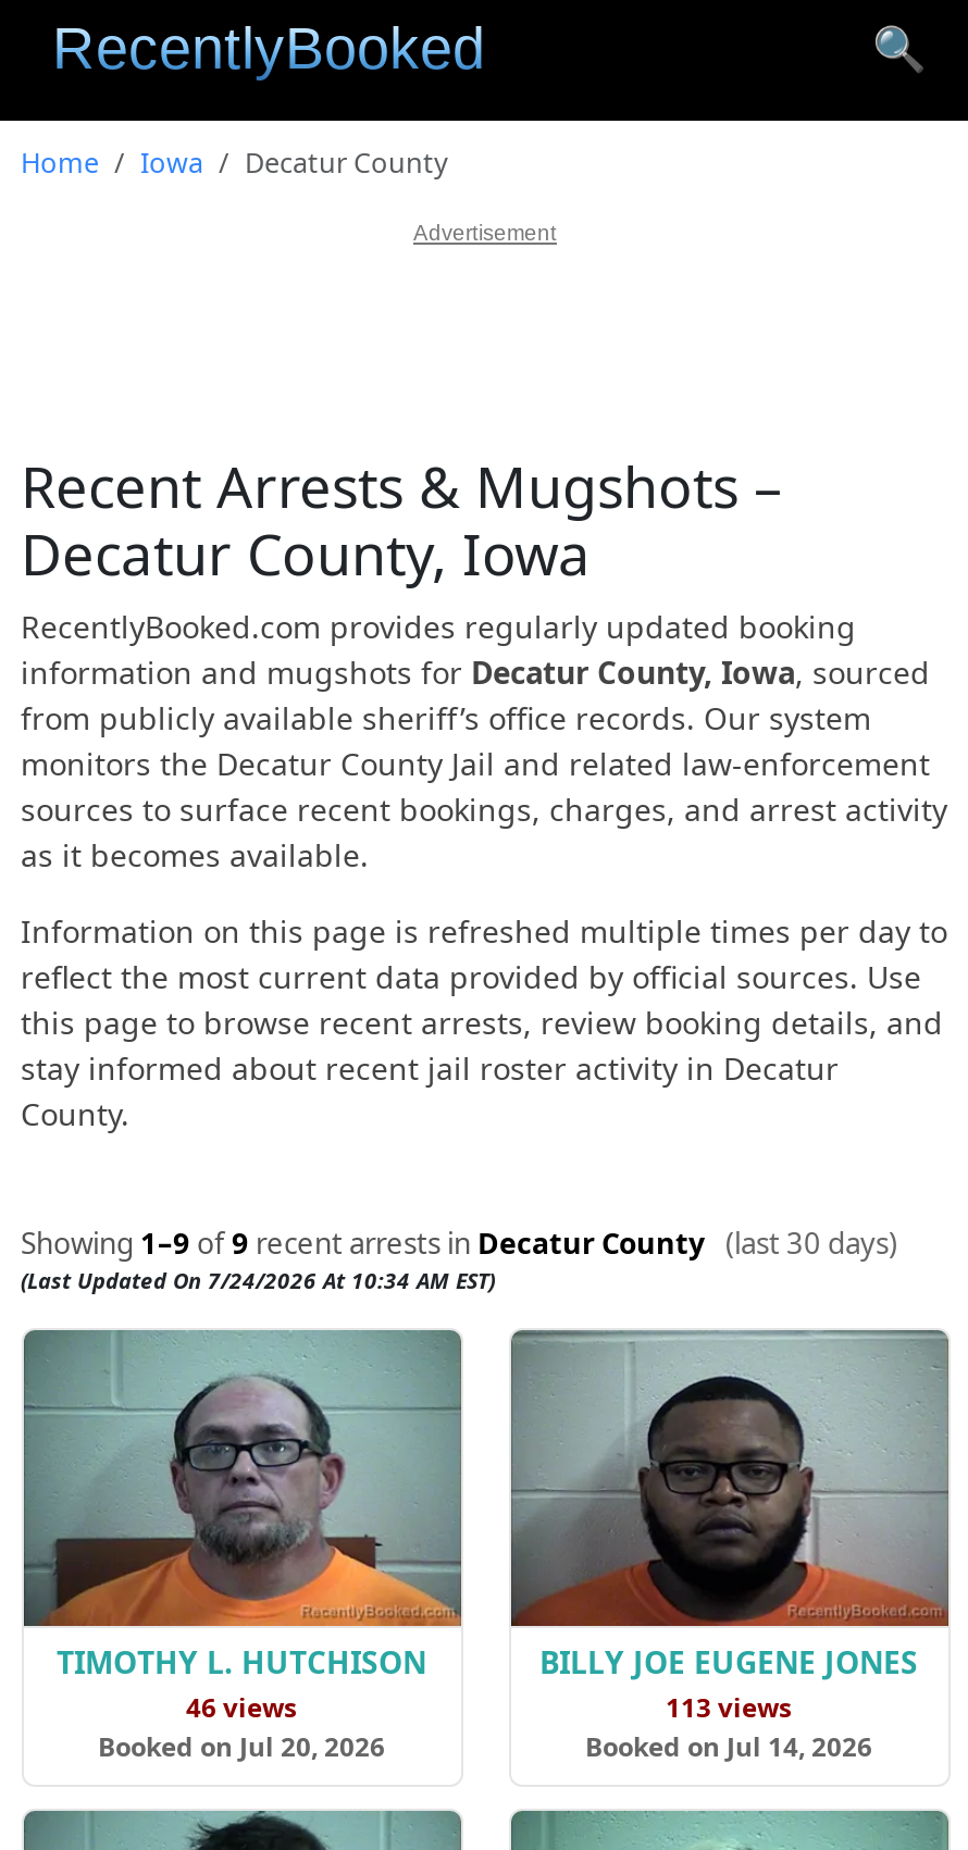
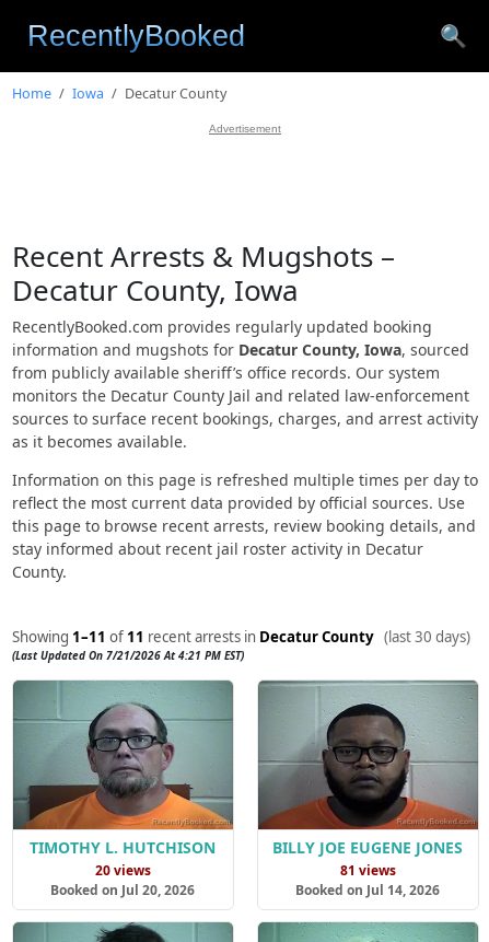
[21,1222,897,1262] Showing 1–9 of 9 recent arrests in Decatur County (last 30 days) -> [11,626,470,646] Showing 1–11 of 11 recent arrests in Decatur County (last 30 days)
[21,1264,495,1294] (Last Updated On 7/24/2026 At 10:34 AM EST) -> [11,647,243,662] (Last Updated On 7/21/2026 At 4:21 PM EST)
[186,1690,297,1727] 46 views -> [95,861,150,880] 20 views
[666,1690,792,1727] 113 views -> [340,861,395,880] 81 views

